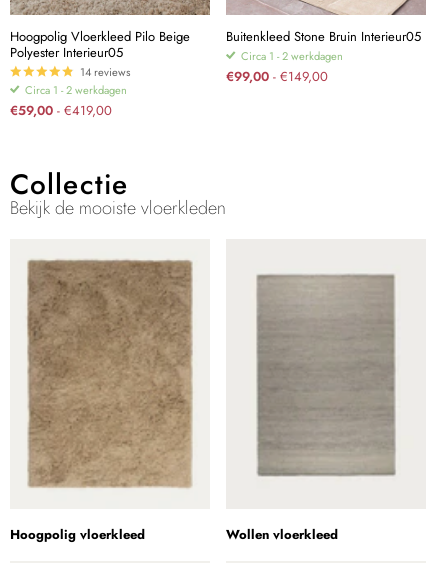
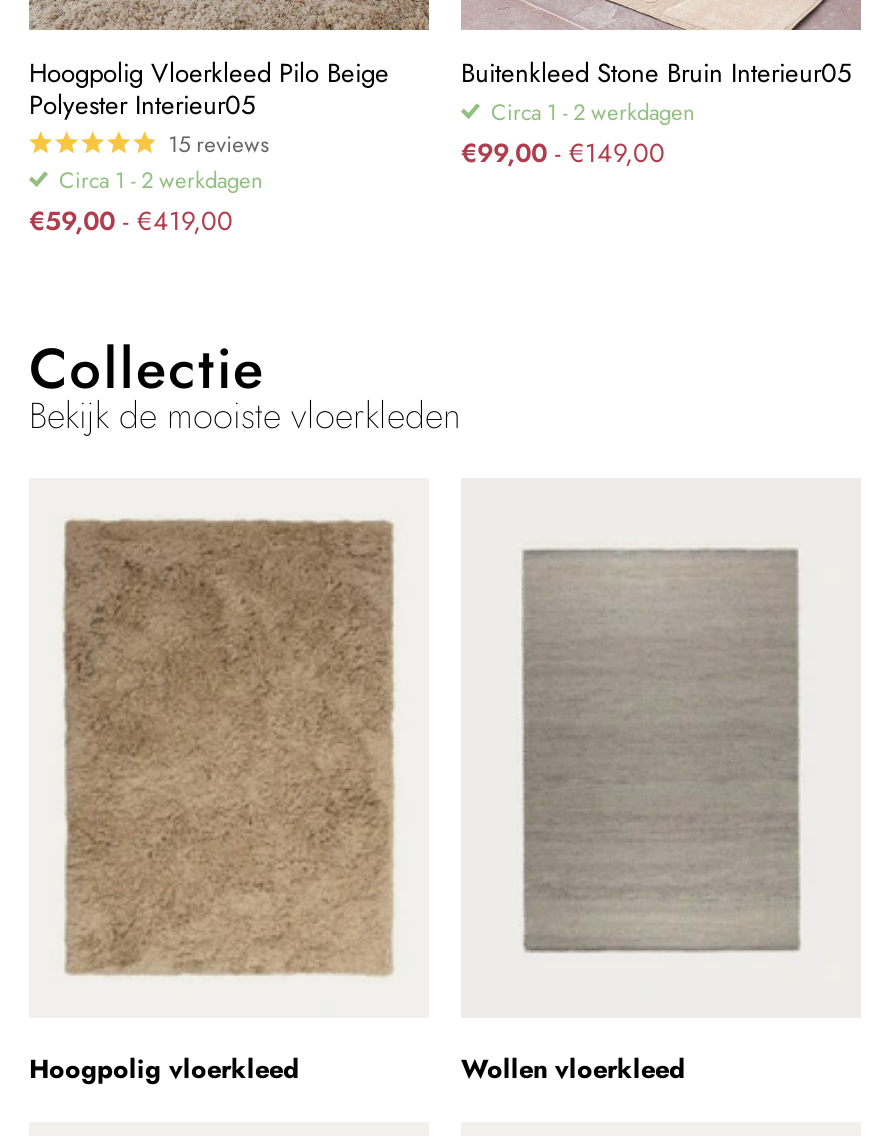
[80,64,130,80] 14 reviews -> [168,128,268,160] 15 reviews

